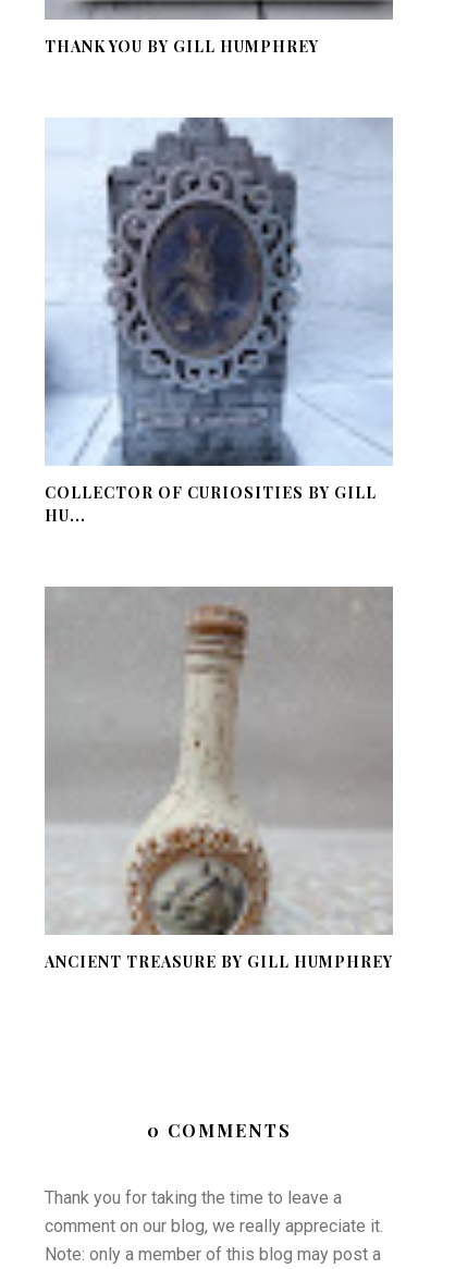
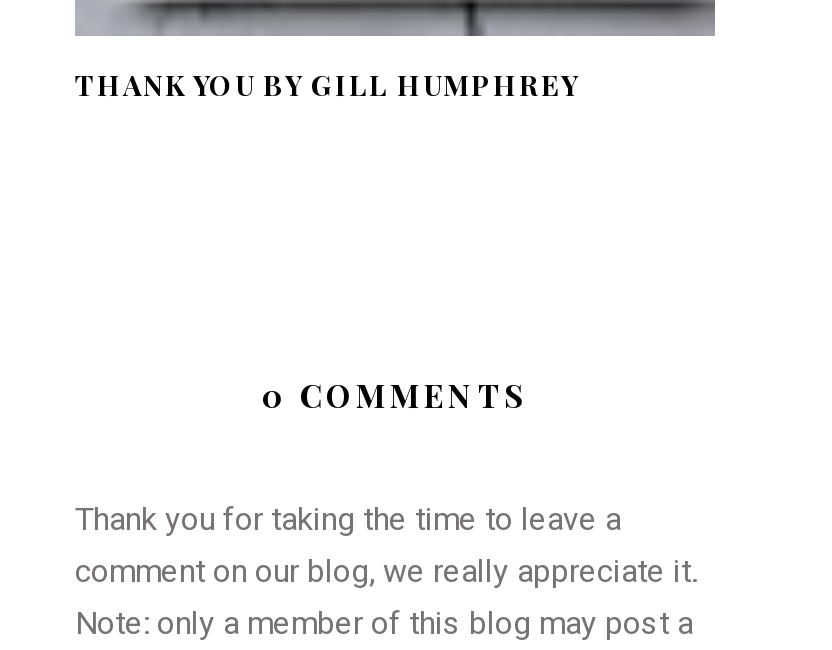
[45,116,393,525] [image] | COLLECTOR OF CURIOSITIES BY GILL | HU... -> none
[45,586,393,972] [image] | ANCIENT TREASURE BY GILL HUMPHREY -> none

